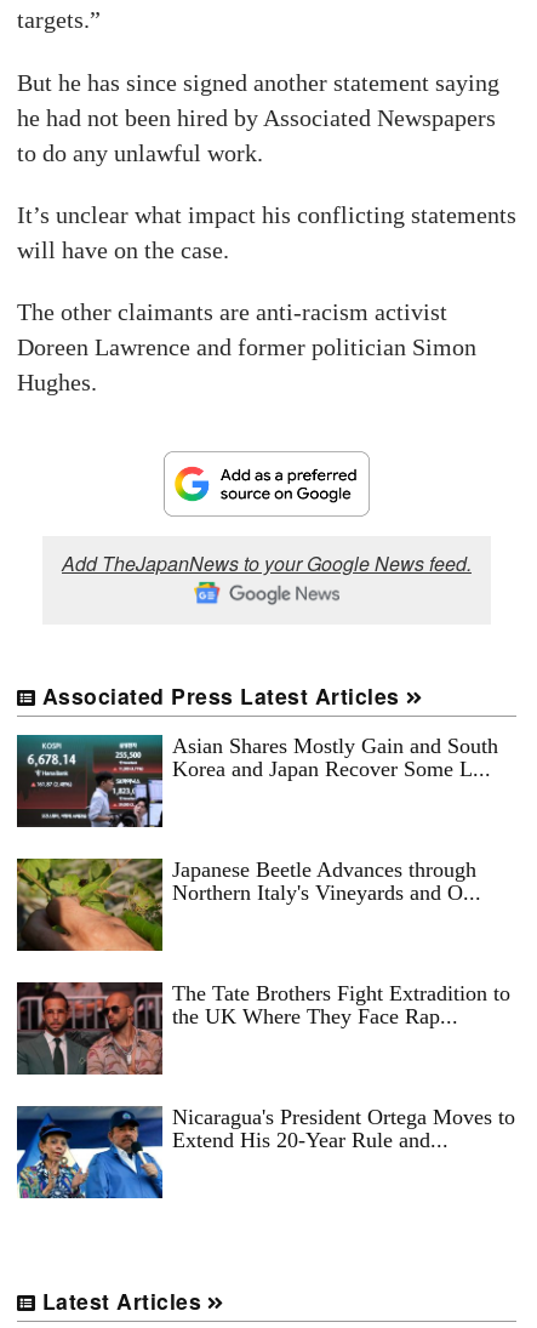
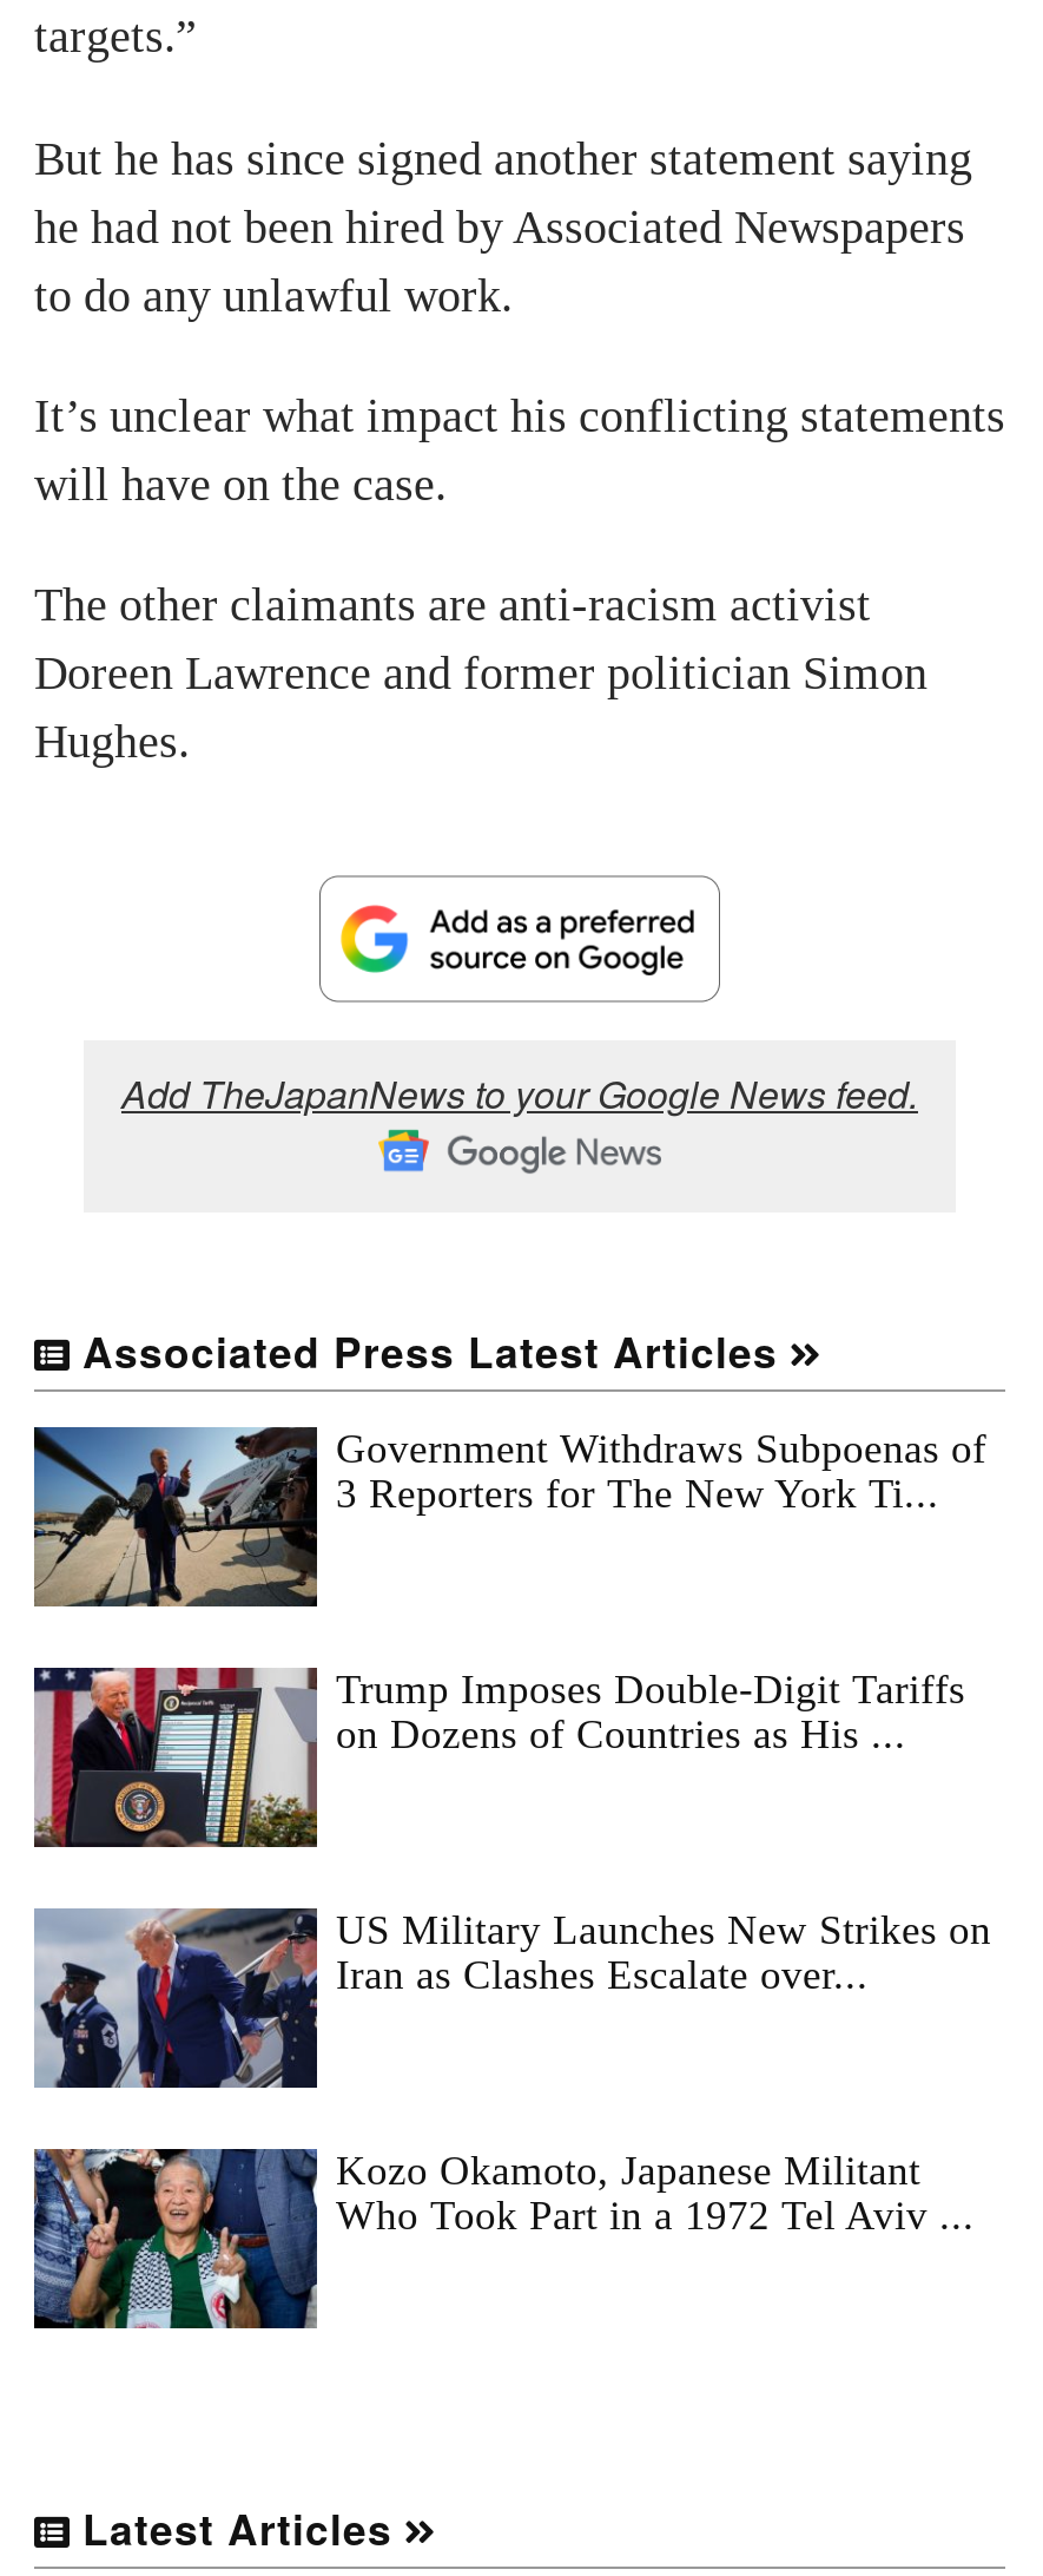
[16,734,498,828] [image] | Asian Shares Mostly Gain and South | Korea and Japan Recover Some L... -> [32,1425,986,1609] [image] | Government Withdraws Subpoenas of | 3 Reporters for The New York Ti...
[16,857,481,952] [image] | Japanese Beetle Advances through | Northern Italy's Vineyards and O... -> [32,1665,965,1849] [image] | Trump Imposes Double-Digit Tariffs | on Dozens of Countries as His ...
[16,981,510,1076] [image] | The Tate Brothers Fight Extradition to | the UK Where They Face Rap... -> [34,1906,991,2090] [image] | US Military Launches New Strikes on | Iran as Clashes Escalate over...
[16,1105,515,1199] [image] | Nicaragua's President Ortega Moves to | Extend His 20-Year Rule and... -> [32,2147,975,2331] [image] | Kozo Okamoto, Japanese Militant | Who Took Part in a 1972 Tel Aviv ...

